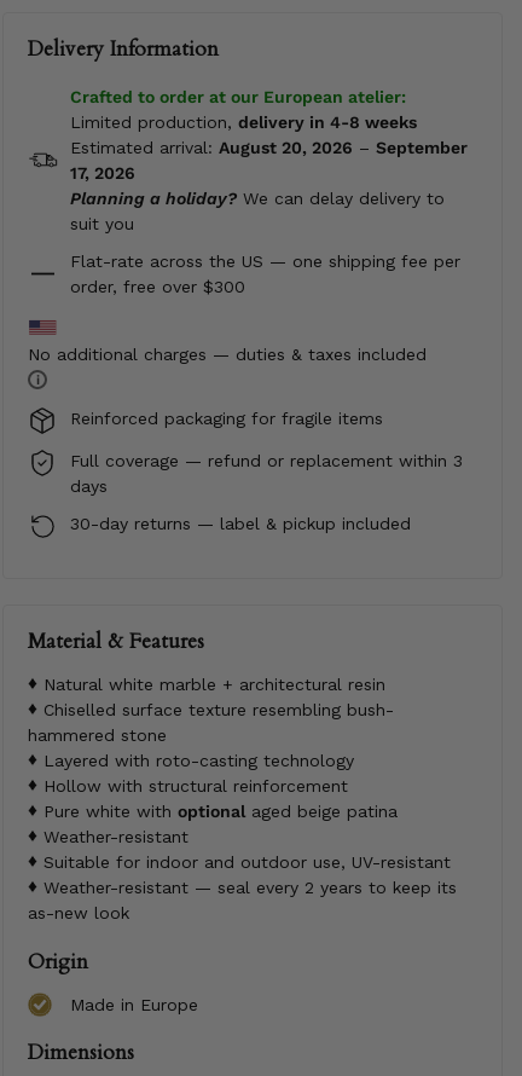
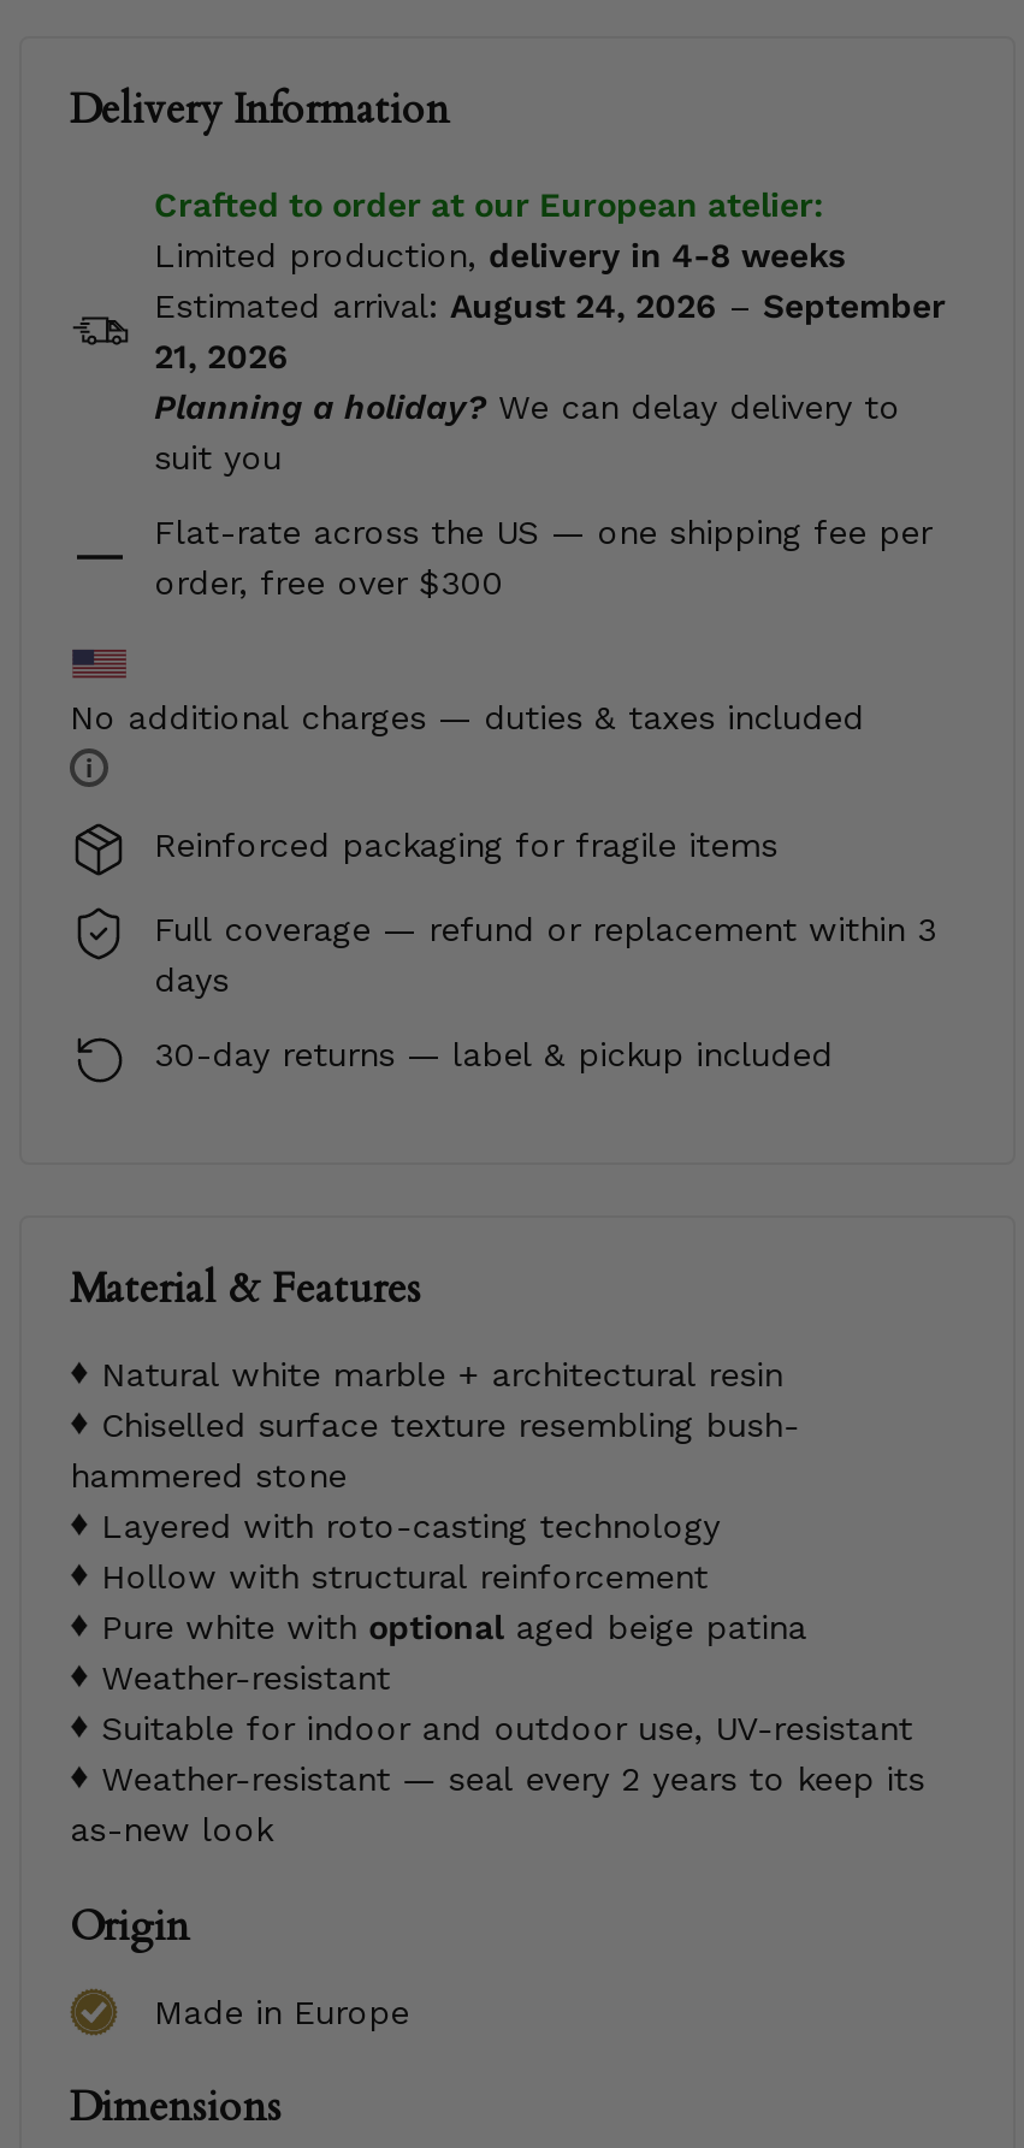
[70,137,468,157] Estimated arrival: August 20, 2026 – September -> [154,285,946,324] Estimated arrival: August 24, 2026 – September
[70,163,135,182] 17, 2026 -> [154,336,289,374] 21, 2026

